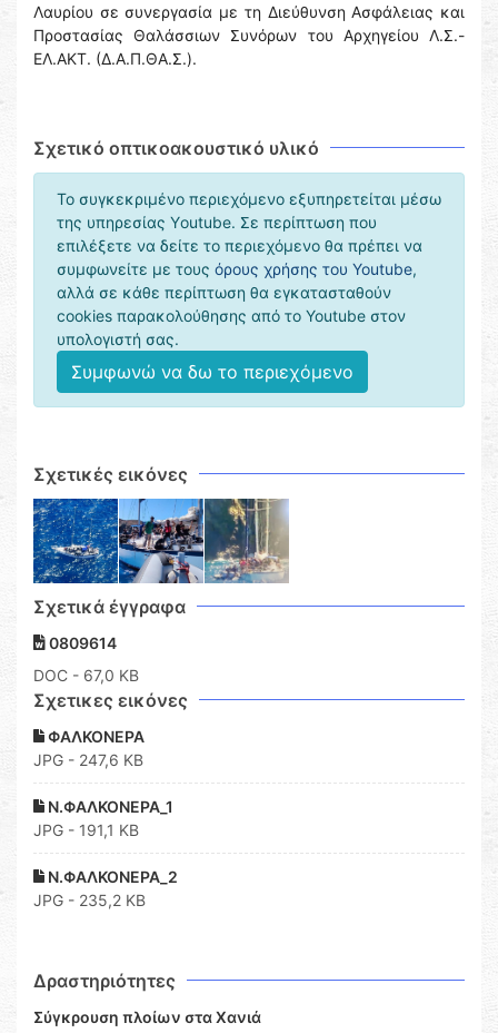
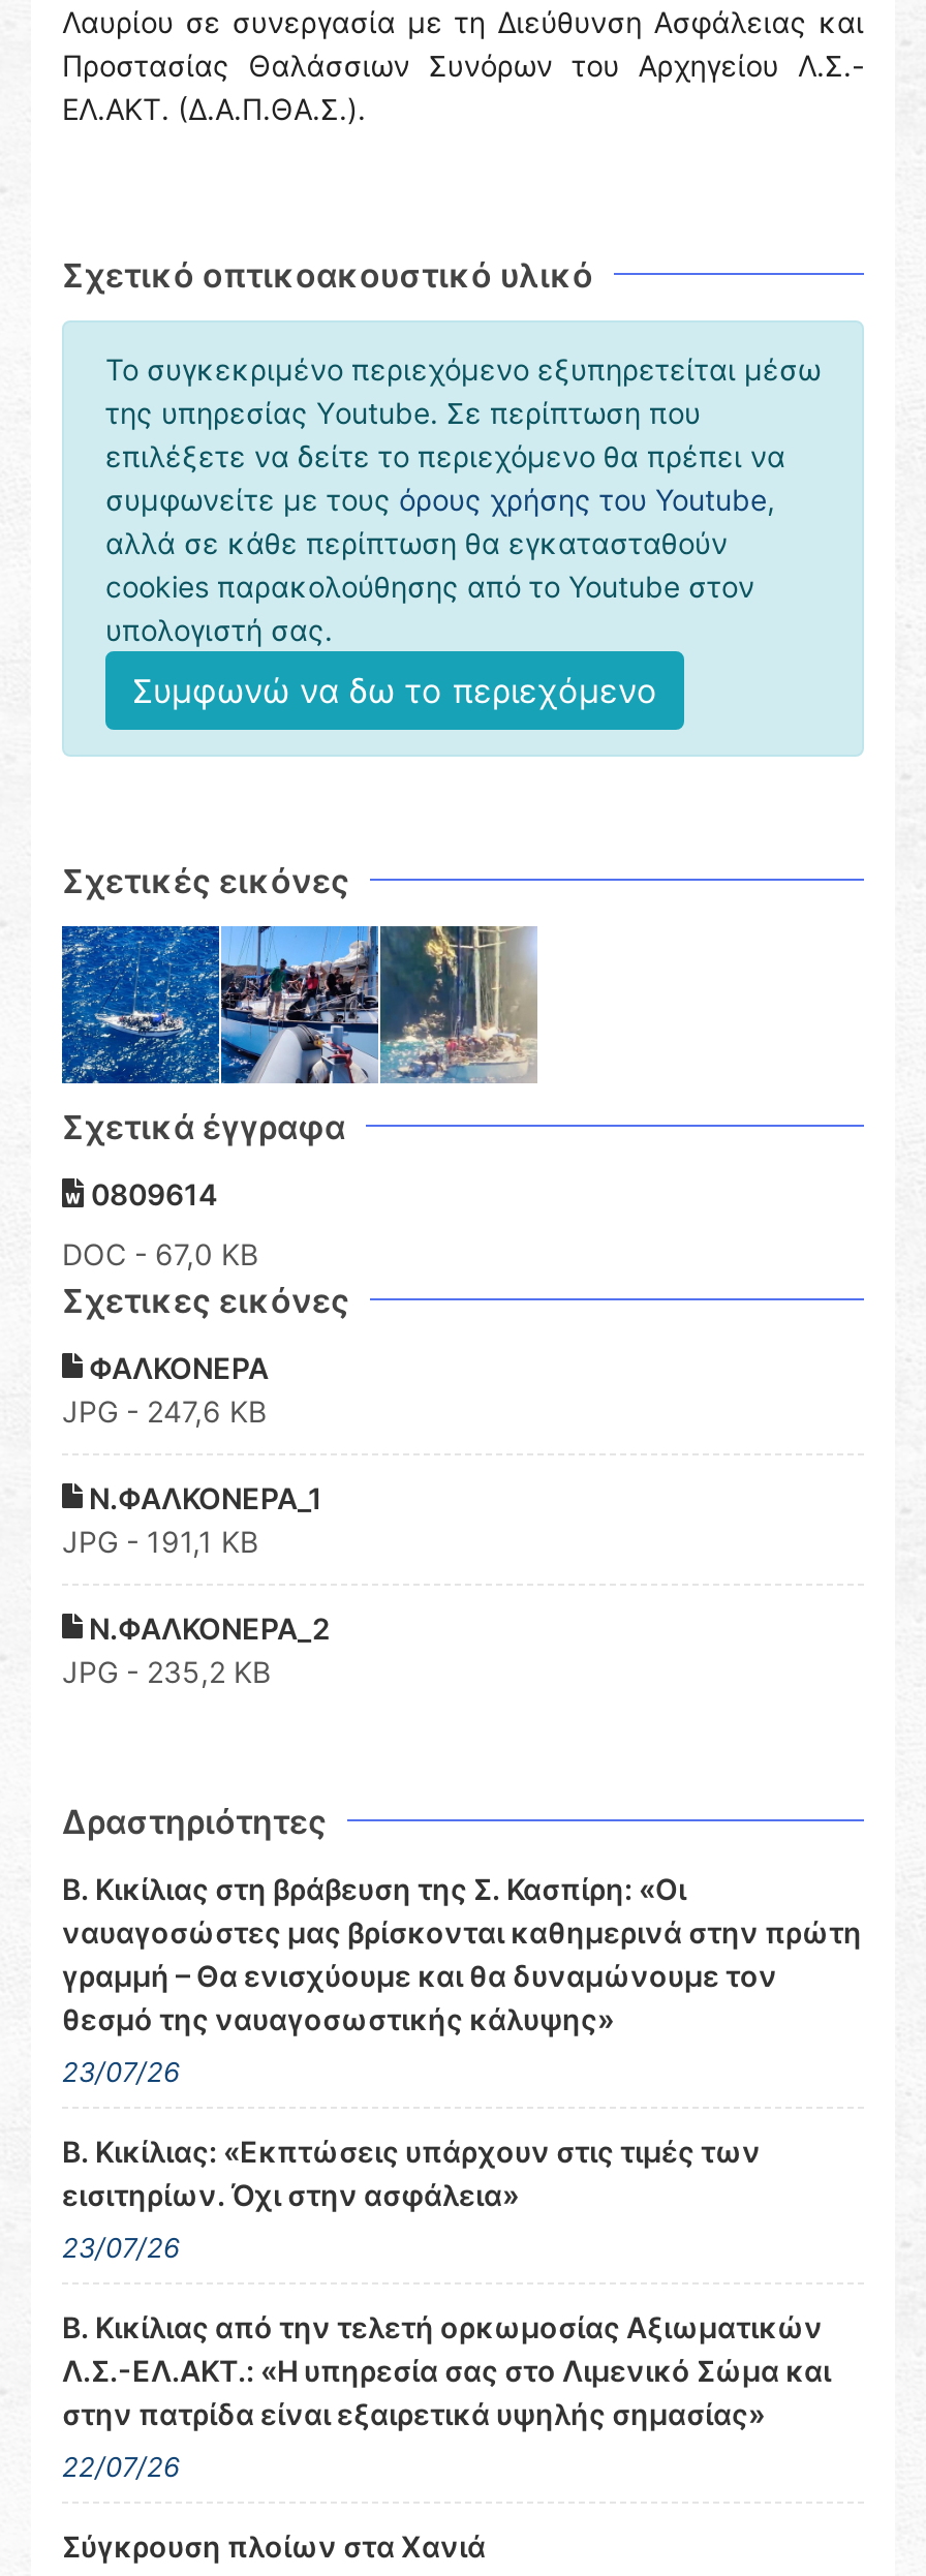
none -> [62,1872,862,2484] Β. Κικίλιας στη βράβευση της Σ. Κασπίρη: «Οι | ναυαγοσώστες μας βρίσκονται καθημερινά στην πρώτη | γραμμή – Θα ενισχύουμε και θα δυναμώνουμε τον | θεσμό της ναυαγοσωστικής κάλυψης» | 23/07/26 | Β. Κικίλιας: «Εκπτώσεις υπάρχουν στις τιμές των | εισιτηρίων. Όχι στην ασφάλεια» | 23/07/26 | Β. Κικίλιας από την τελετή ορκωμοσίας Αξιωματικών | Λ.Σ.-ΕΛ.ΑΚΤ.: «Η υπηρεσία σας στο Λιμενικό Σώμα και | στην πατρίδα είναι εξαιρετικά υψηλής σημασίας» | 22/07/26

